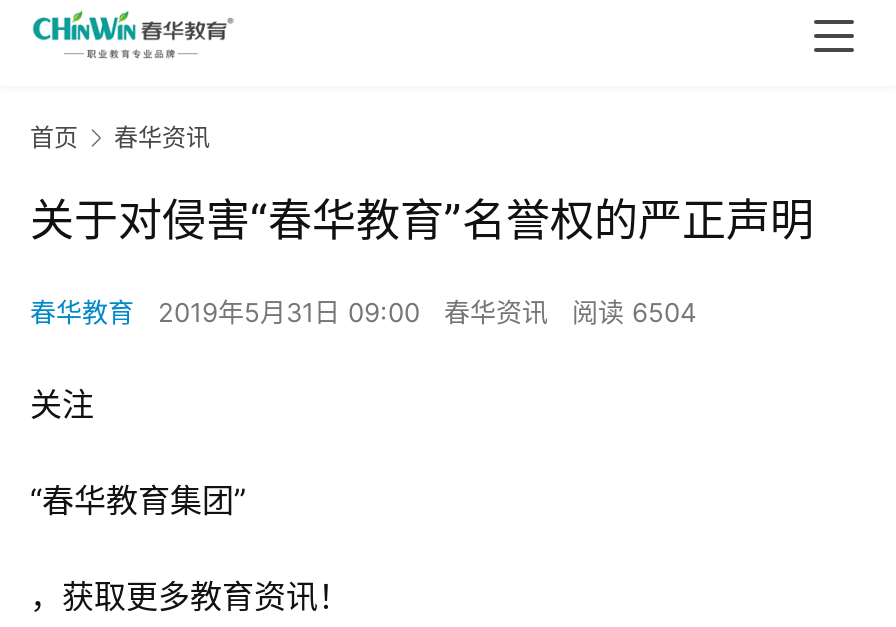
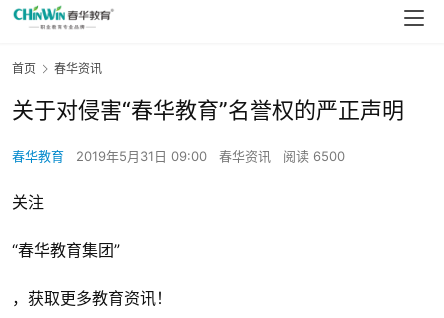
[30,296,696,328] 春华教育 2019年5月31日 09:00 春华资讯 阅读 6504 -> [12,148,345,164] 春华教育 2019年5月31日 09:00 春华资讯 阅读 6500

